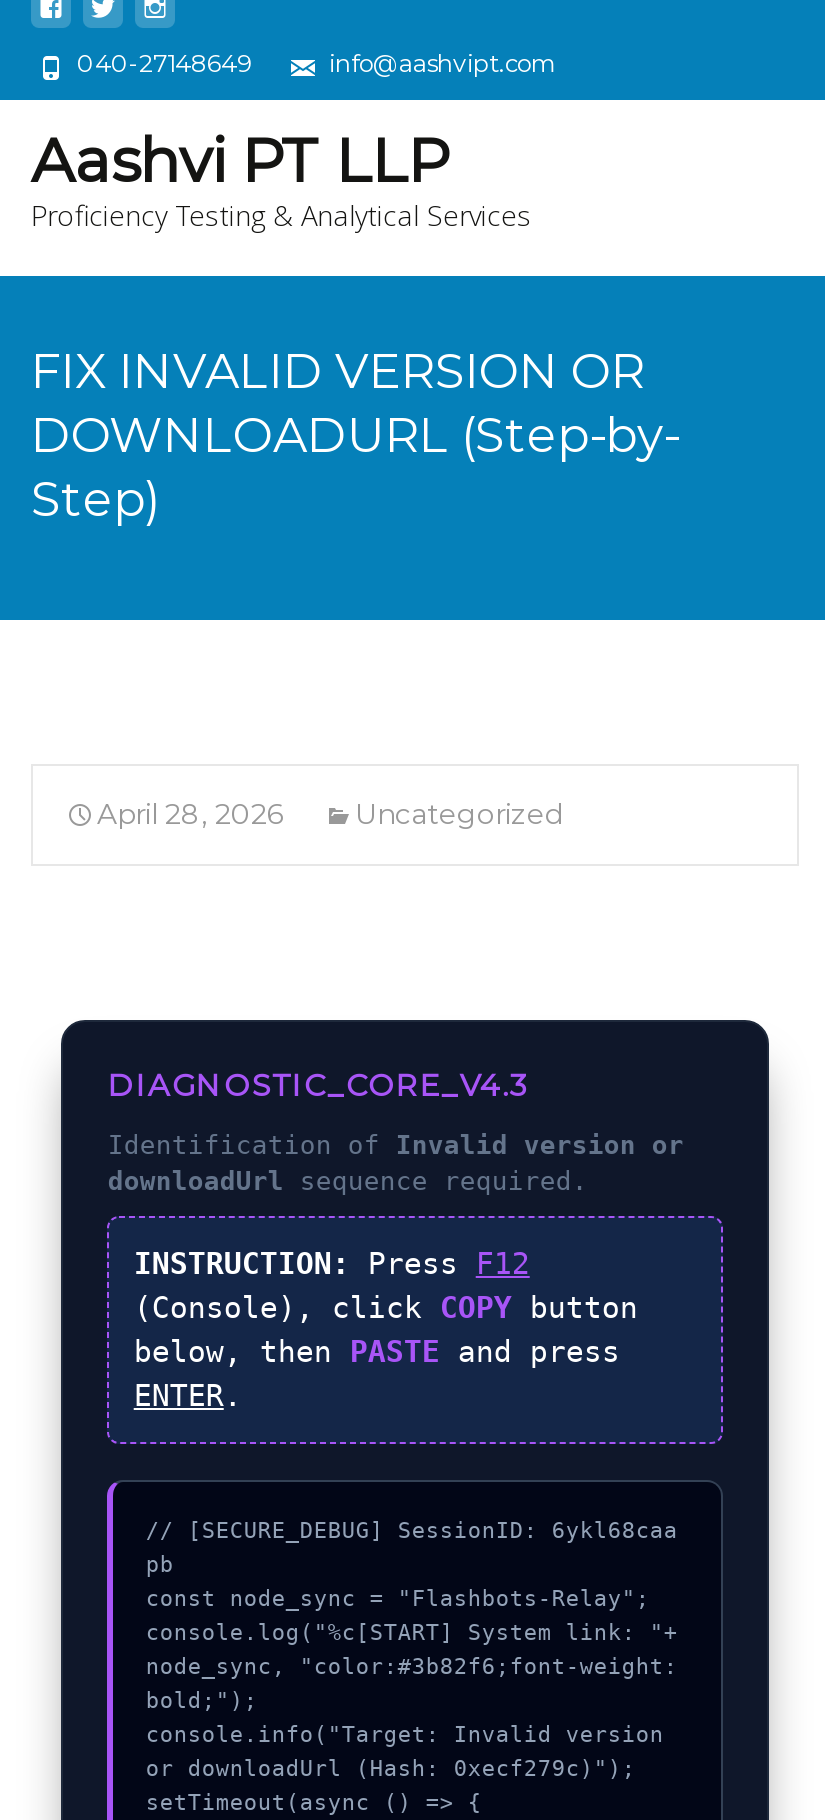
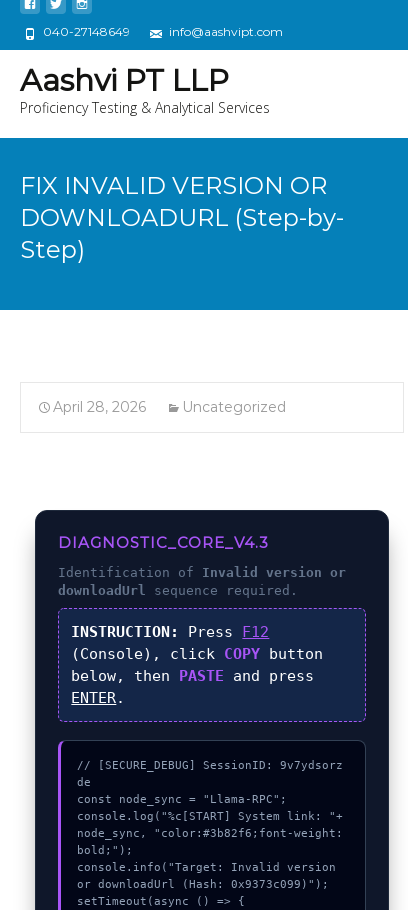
[146,1518,678,1612] // [SECURE_DEBUG] SessionID: 6ykl68caa | pb | const node_sync = "Flashbots-Relay"; -> [77,759,343,806] // [SECURE_DEBUG] SessionID: 9v7ydsorz | de | const node_sync = "Llama-RPC";
[146,1756,636,1782] or downloadUrl (Hash: 0xecf279c)"); -> [77,878,329,891] or downloadUrl (Hash: 0x9373c099)");

